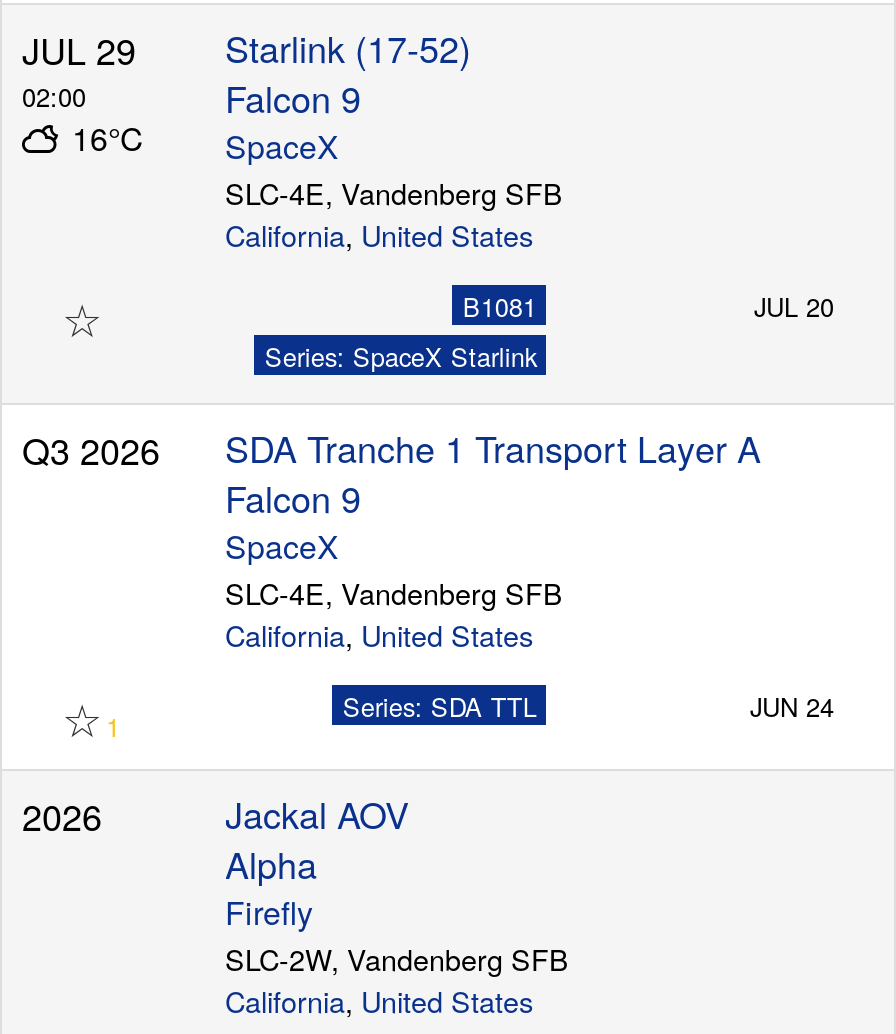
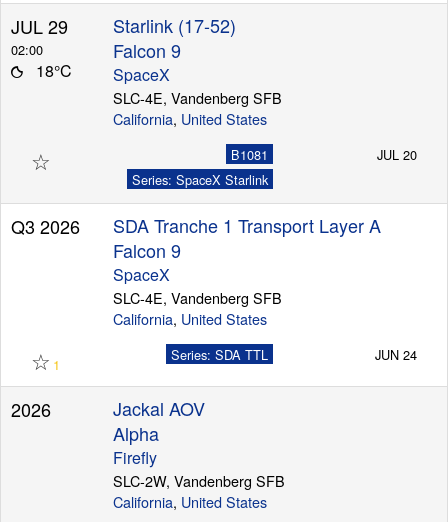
[72,115,339,169] 16°C SpaceX -> [36,59,169,86] 18°C SpaceX

